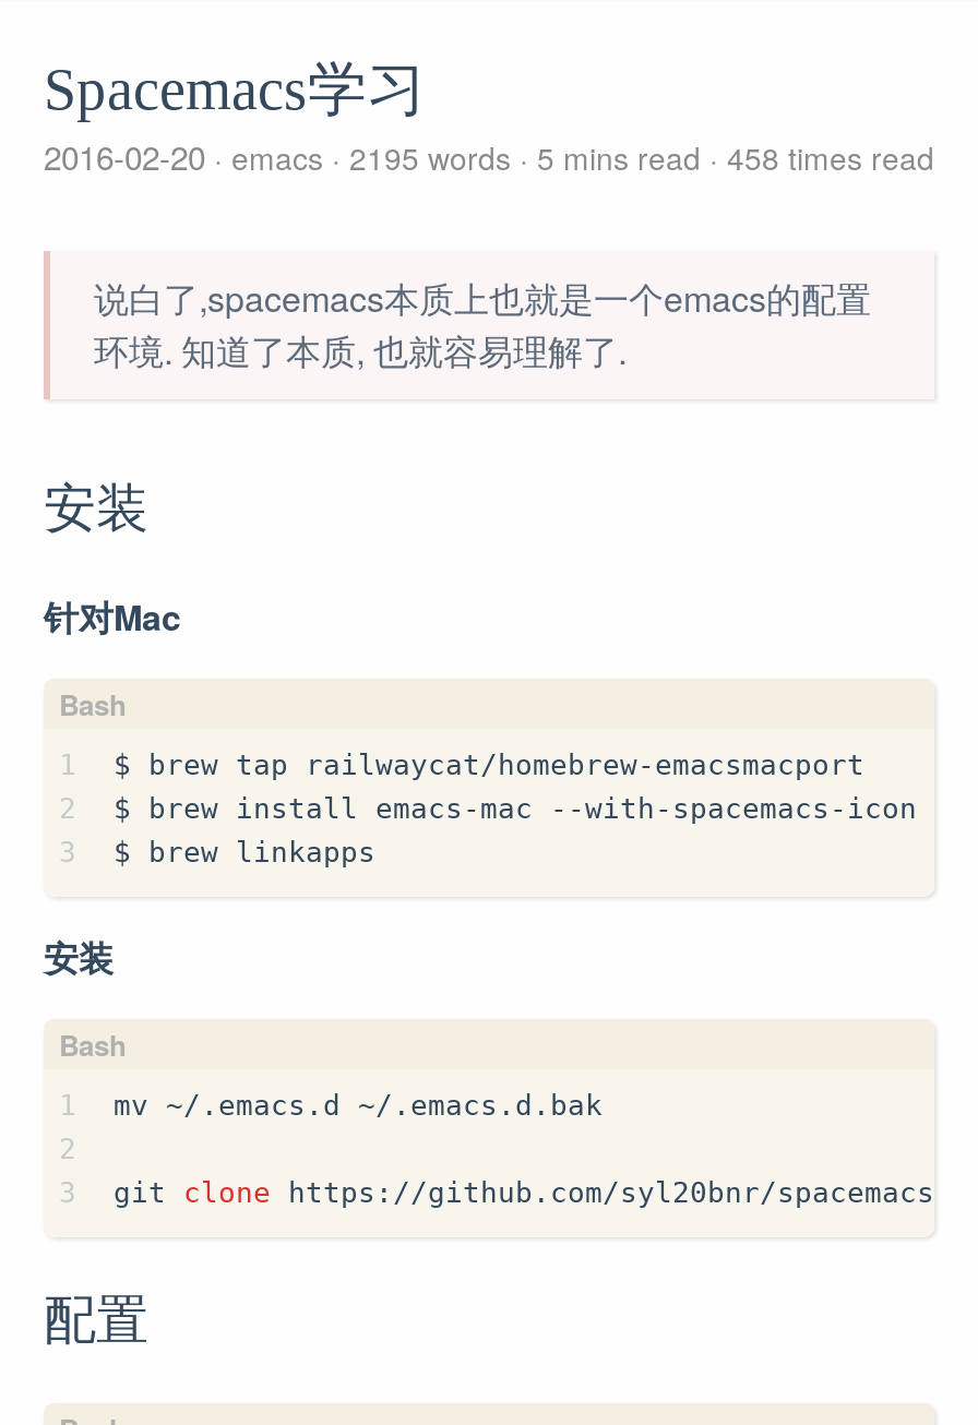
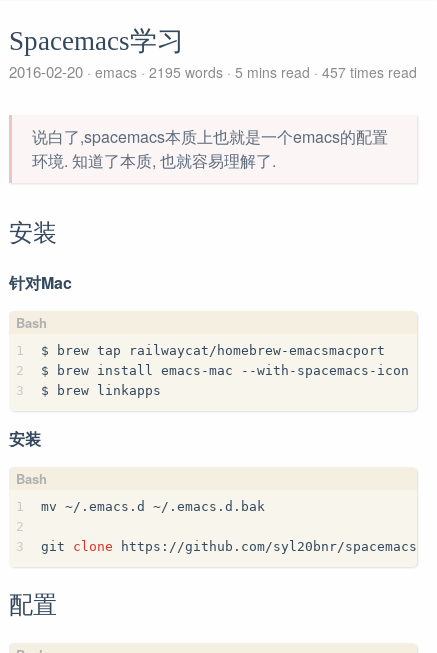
[44,133,934,179] 2016-02-20 emacs 2195 words 5 mins read 458 times read -> [9,61,417,82] 2016-02-20 emacs 2195 words 5 mins read 457 times read

